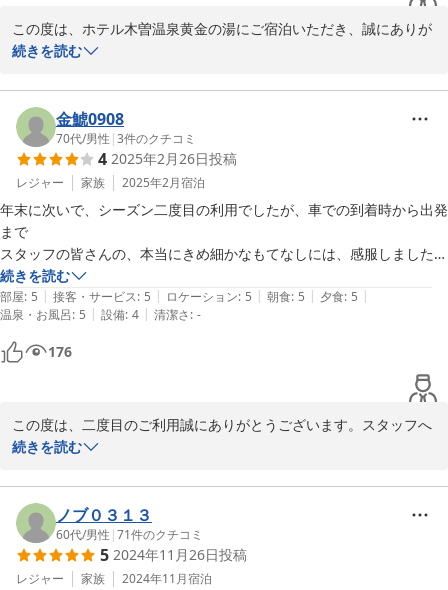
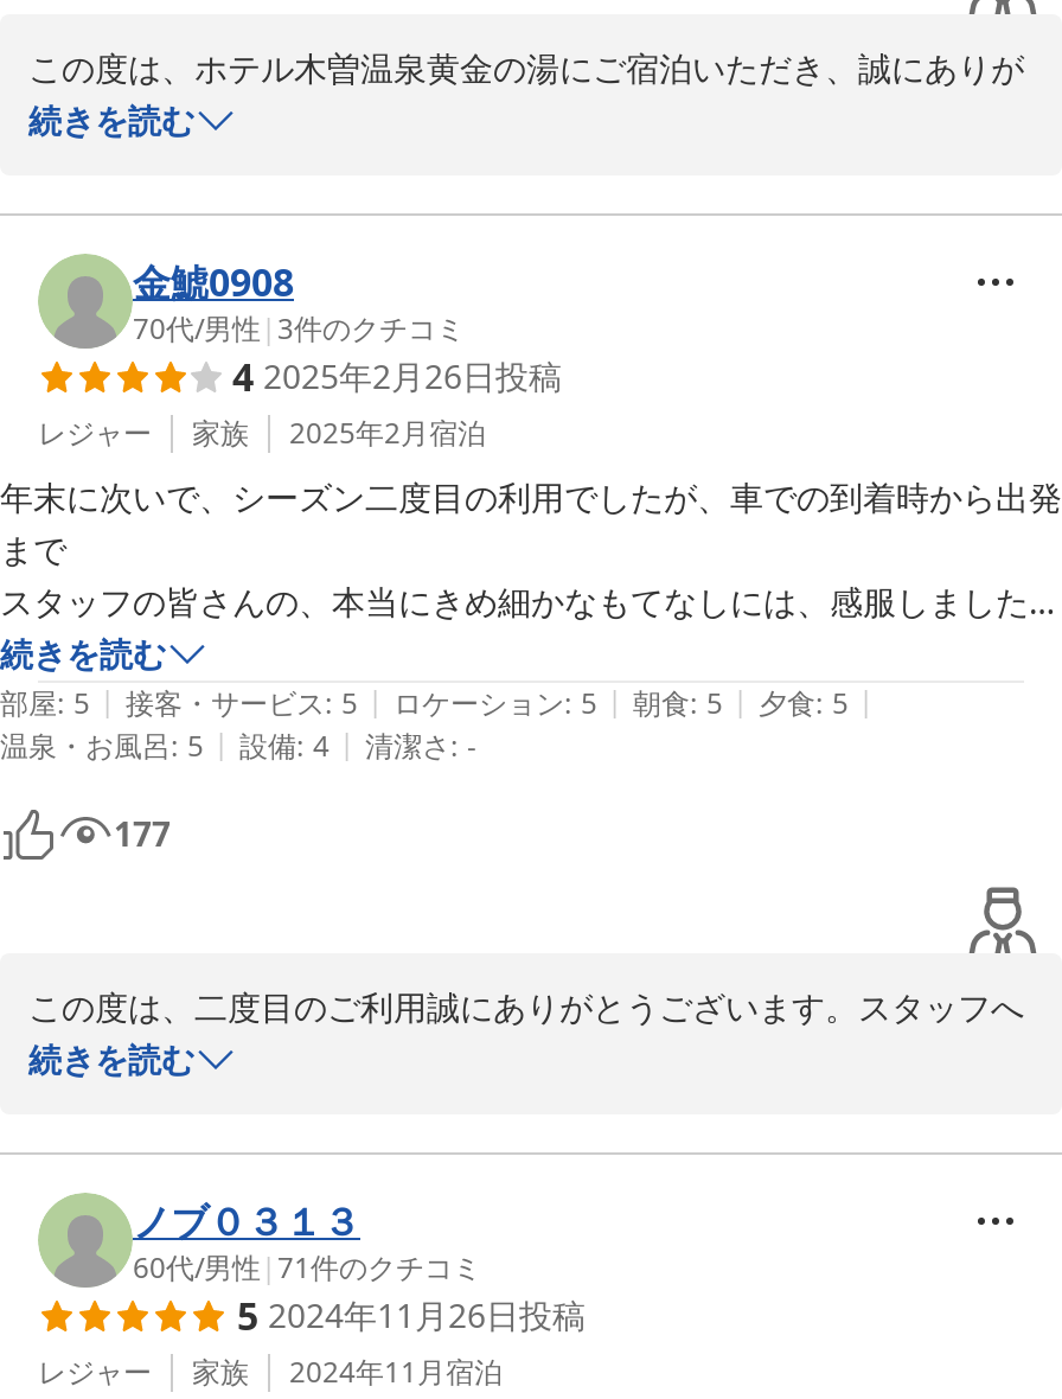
[48,342,72,361] 176 -> [114,811,171,856] 177

